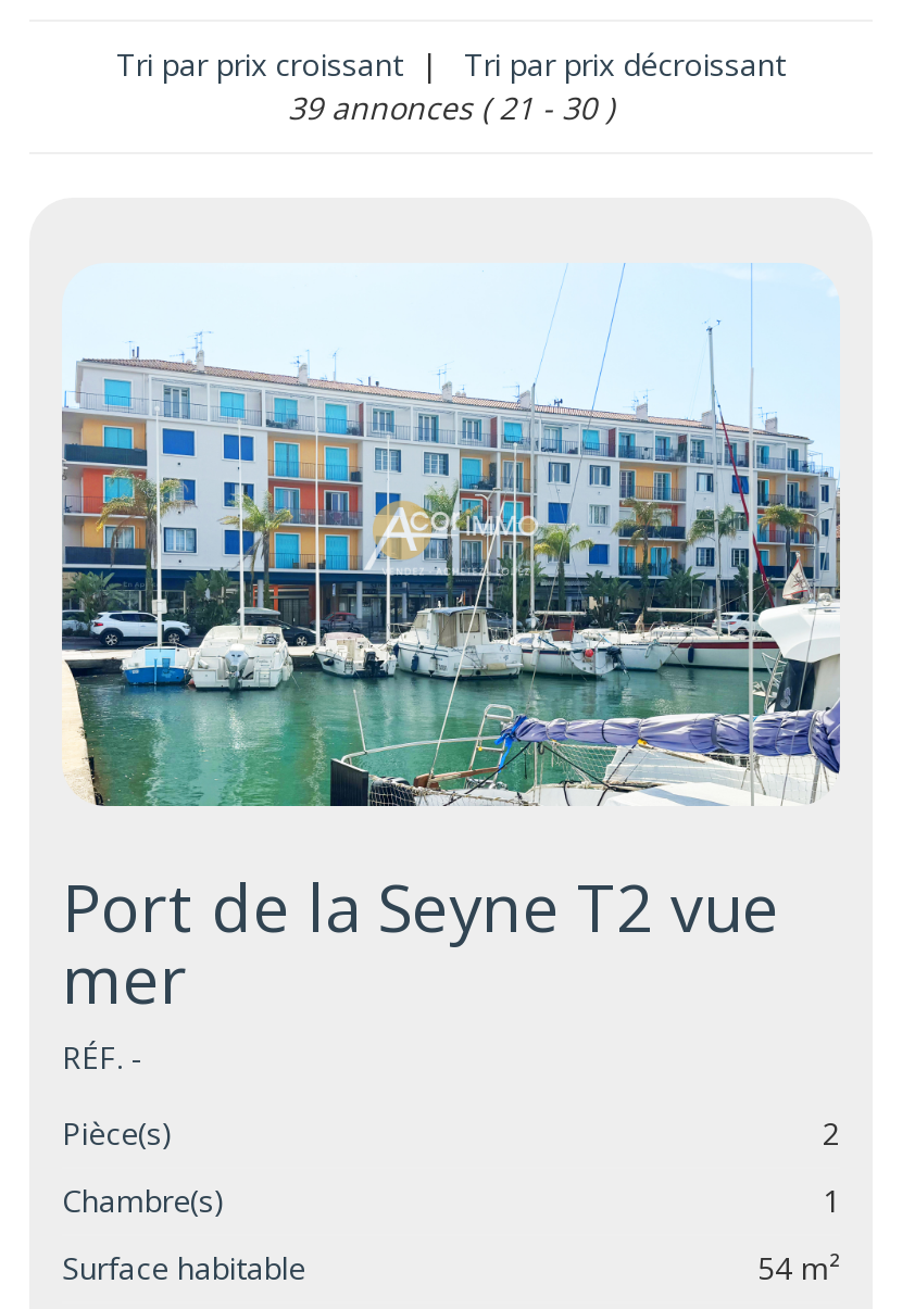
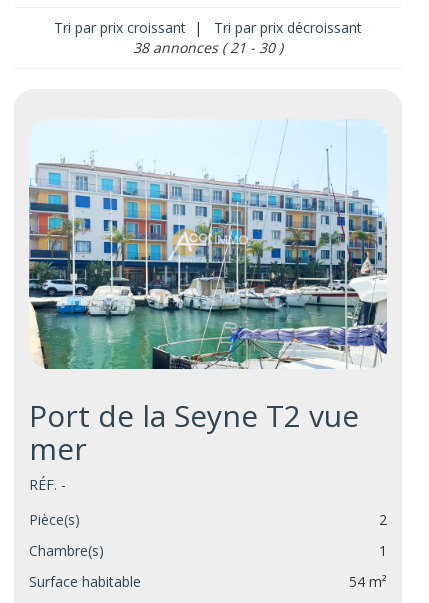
[288,87,614,128] 39 annonces ( 21 - 30 ) -> [133,38,283,57] 38 annonces ( 21 - 30 )

